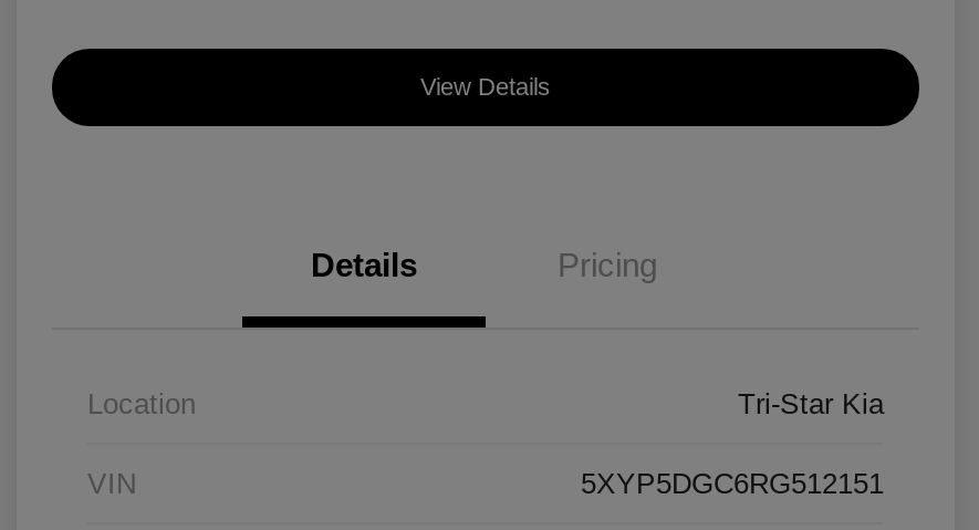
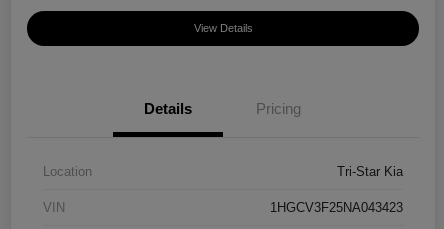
[581,467,884,500] 5XYP5DGC6RG512151 -> [270,200,403,215] 1HGCV3F25NA043423

